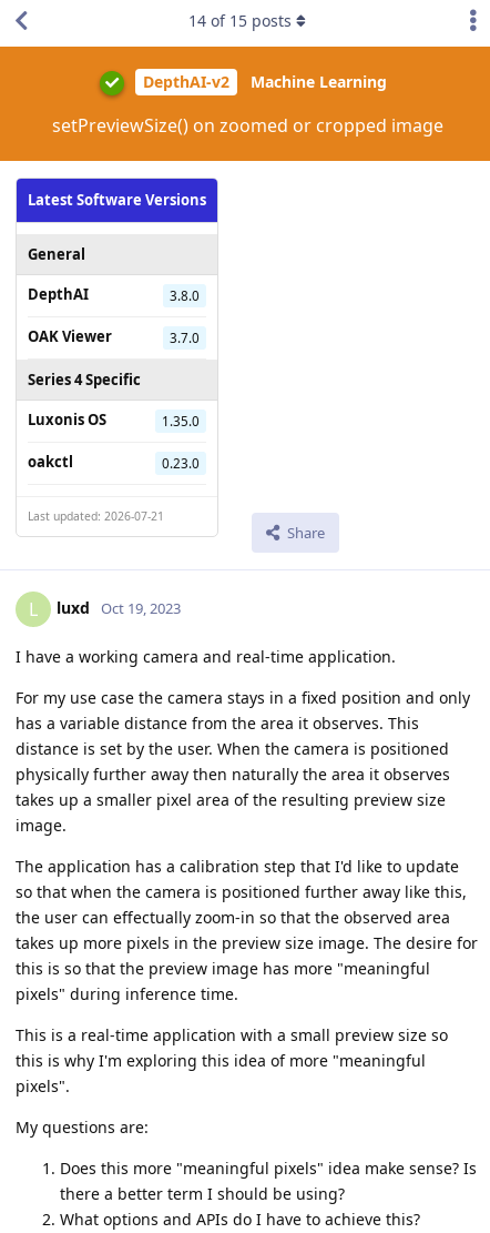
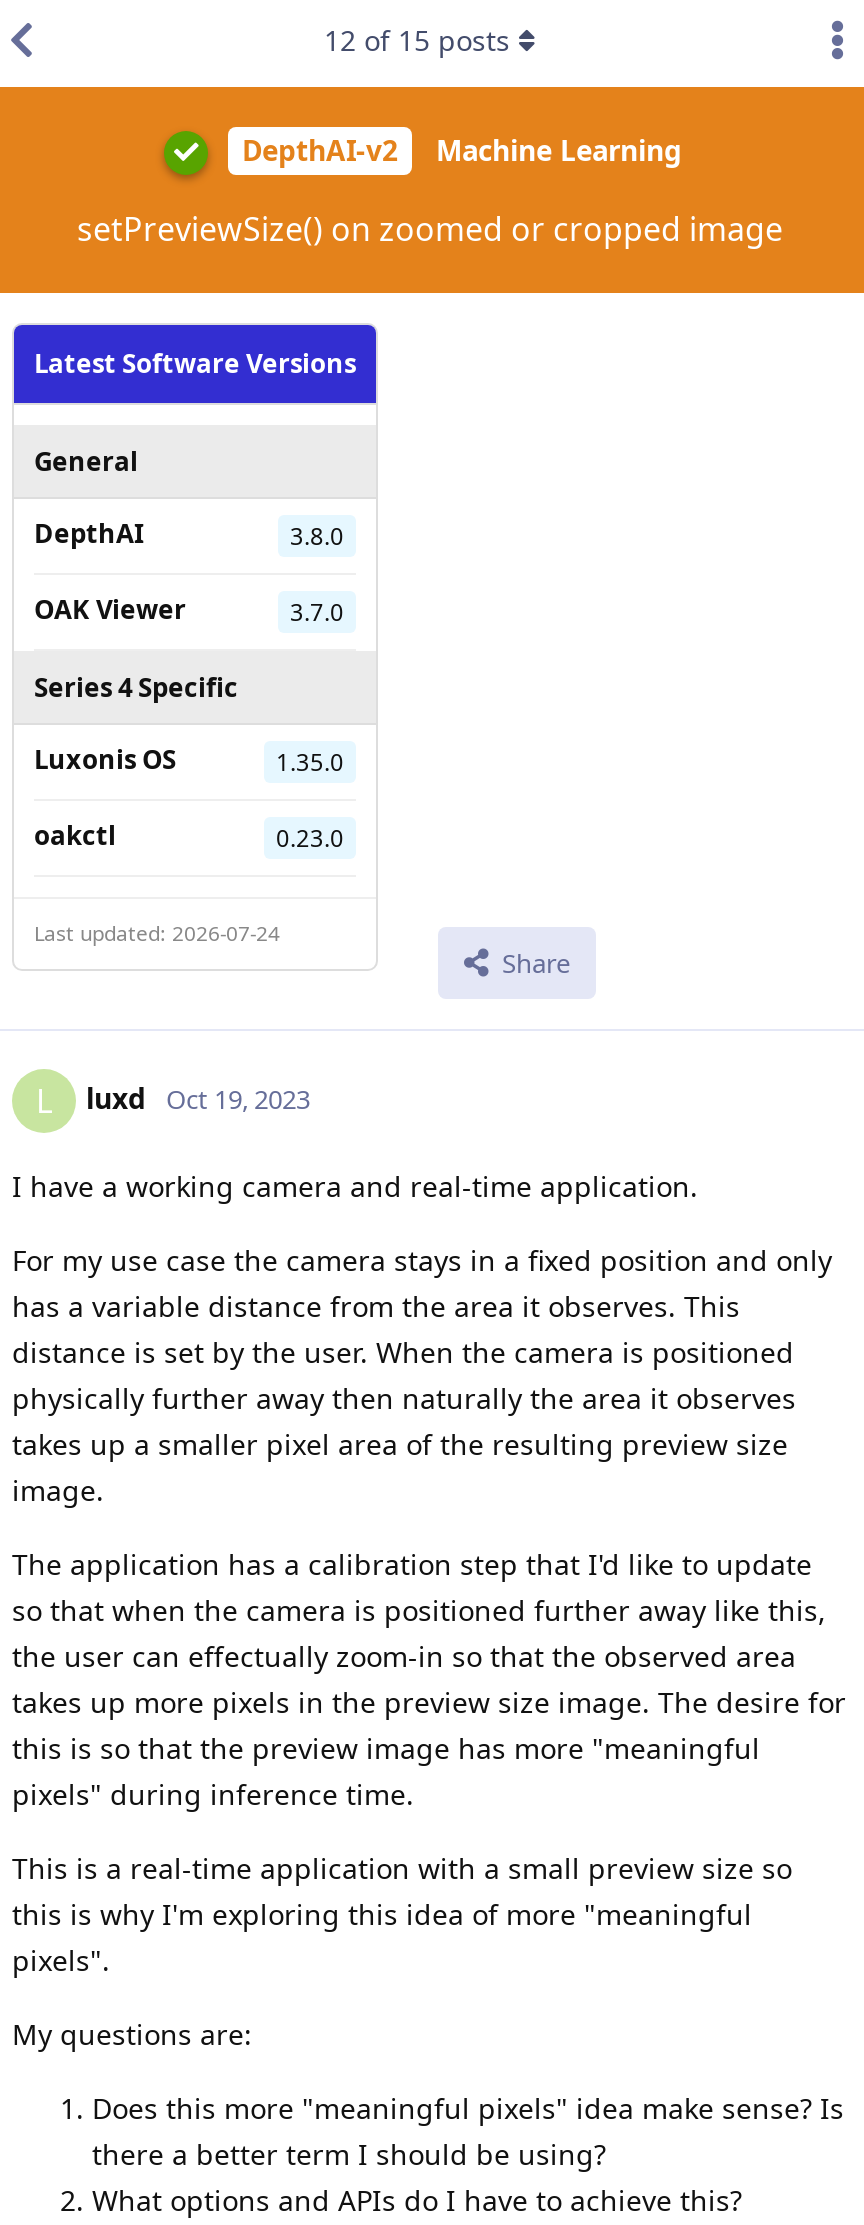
[188,10,292,31] 14 of 15 posts -> [324,21,510,59] 12 of 15 posts
[28,508,164,524] Last updated: 2026-07-21 -> [34,919,280,947] Last updated: 2026-07-24

